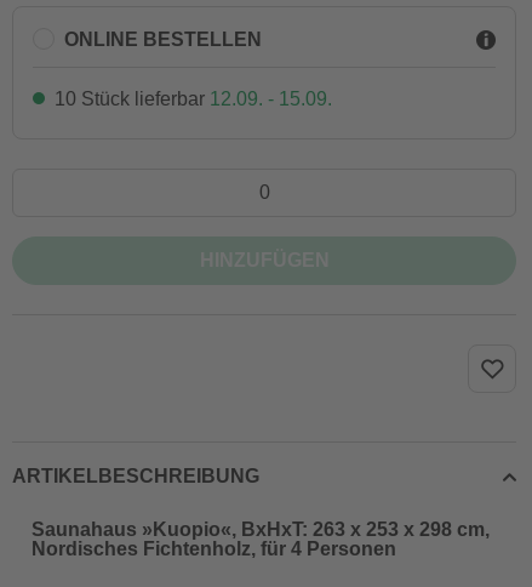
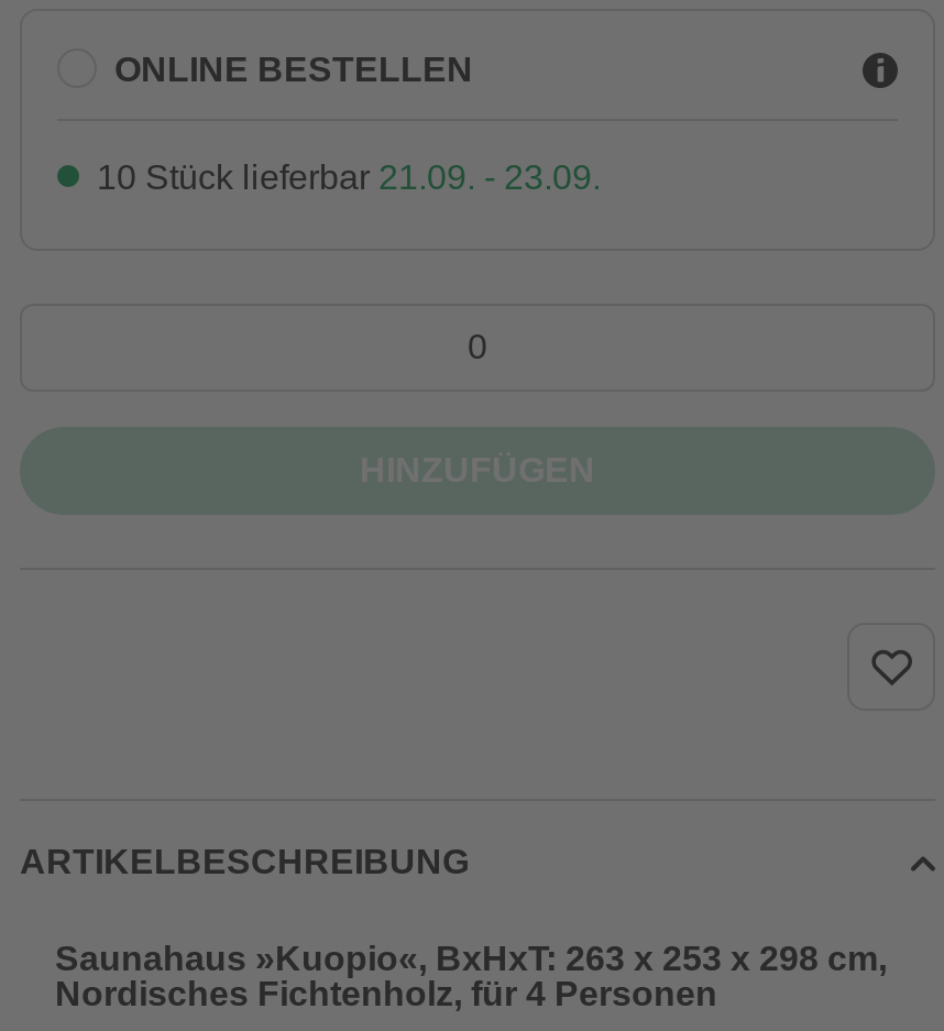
[55,89,332,109] 10 Stück lieferbar 12.09. - 15.09. -> [97,158,601,196] 10 Stück lieferbar 21.09. - 23.09.

